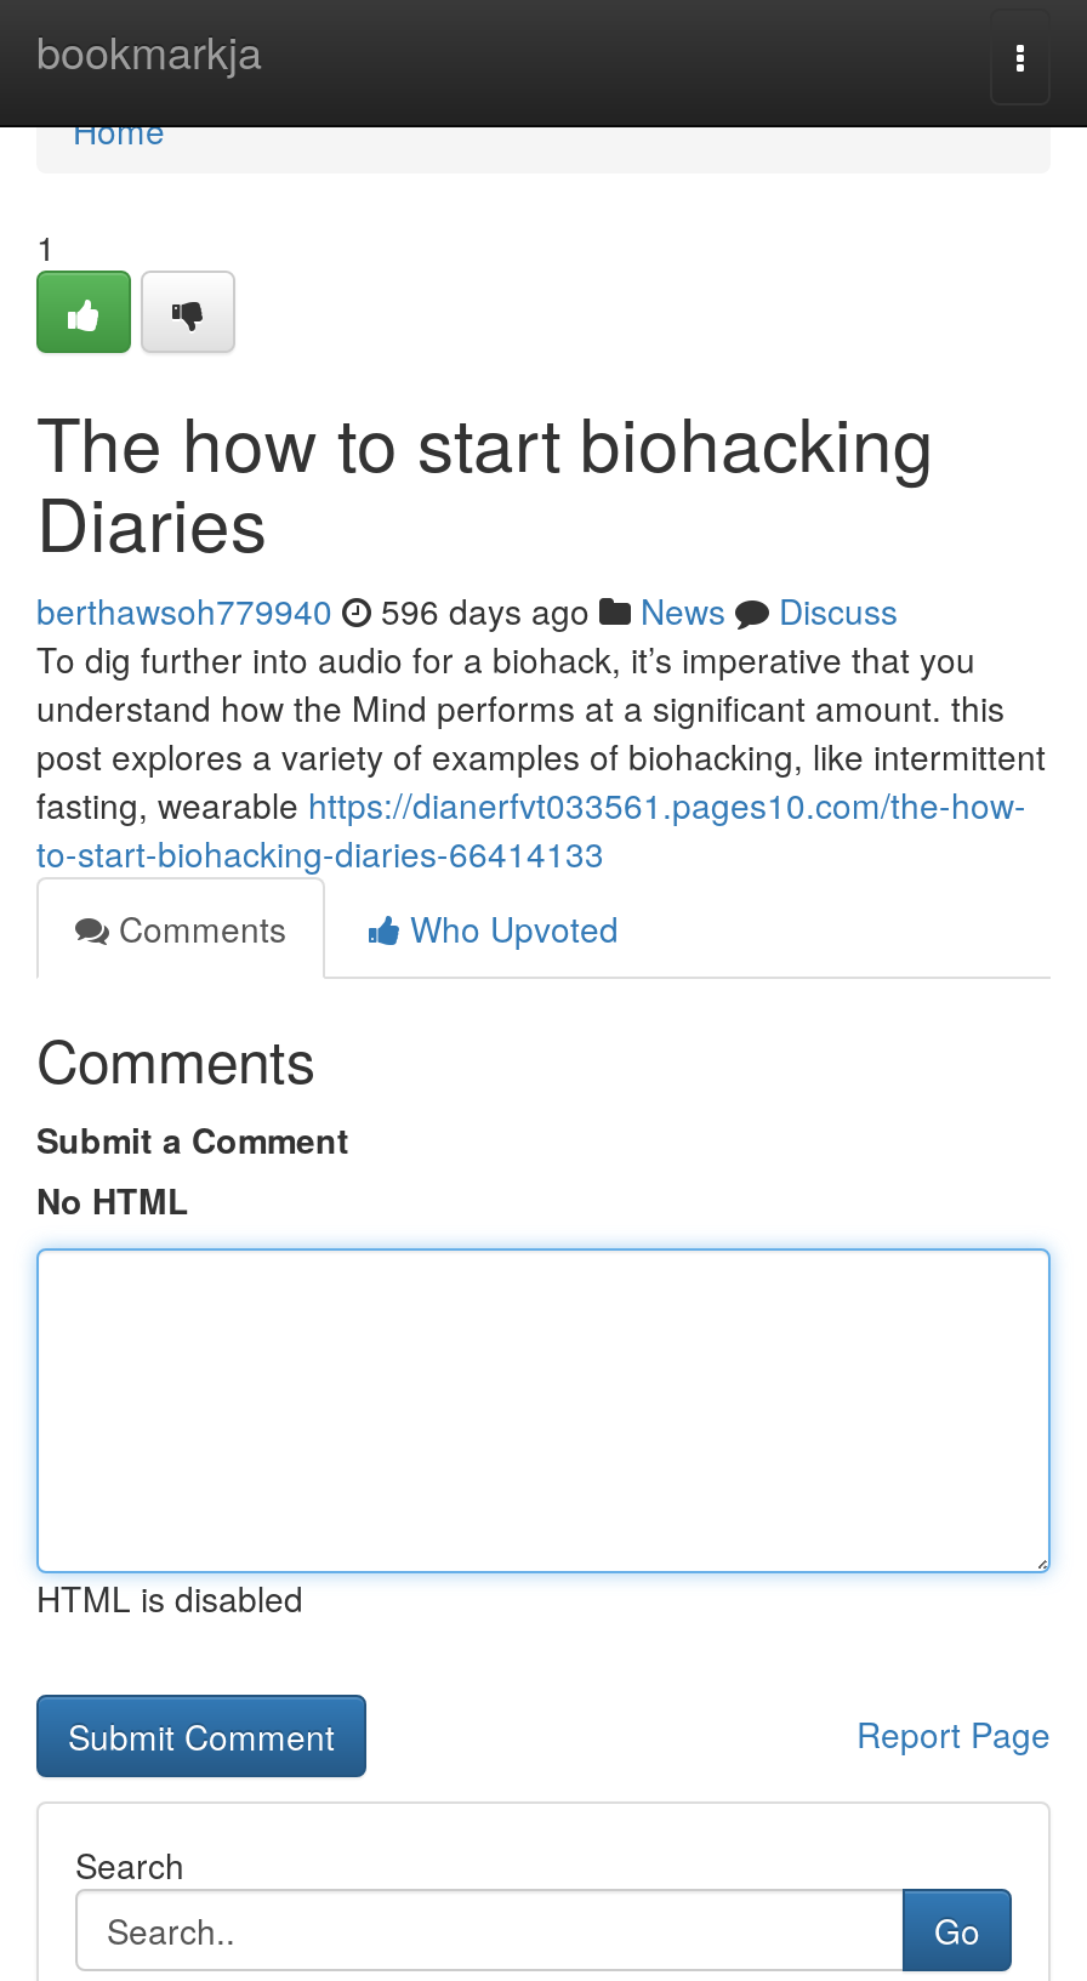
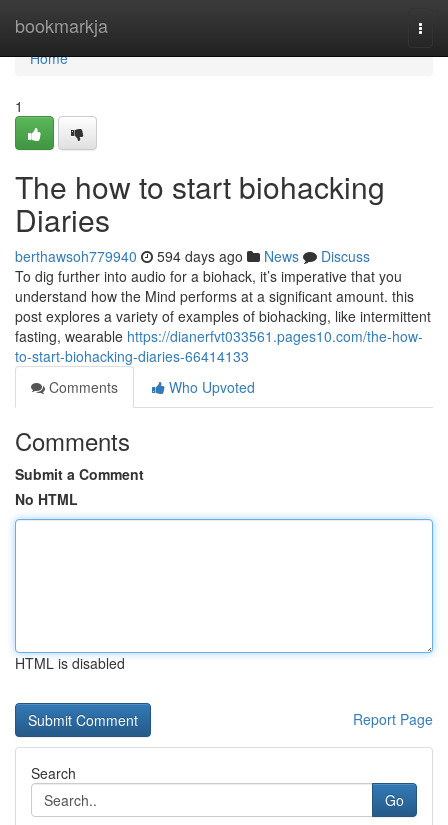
[36,586,898,634] berthawsoh779940 596 days ago News Discuss -> [15,246,370,266] berthawsoh779940 594 days ago News Discuss

